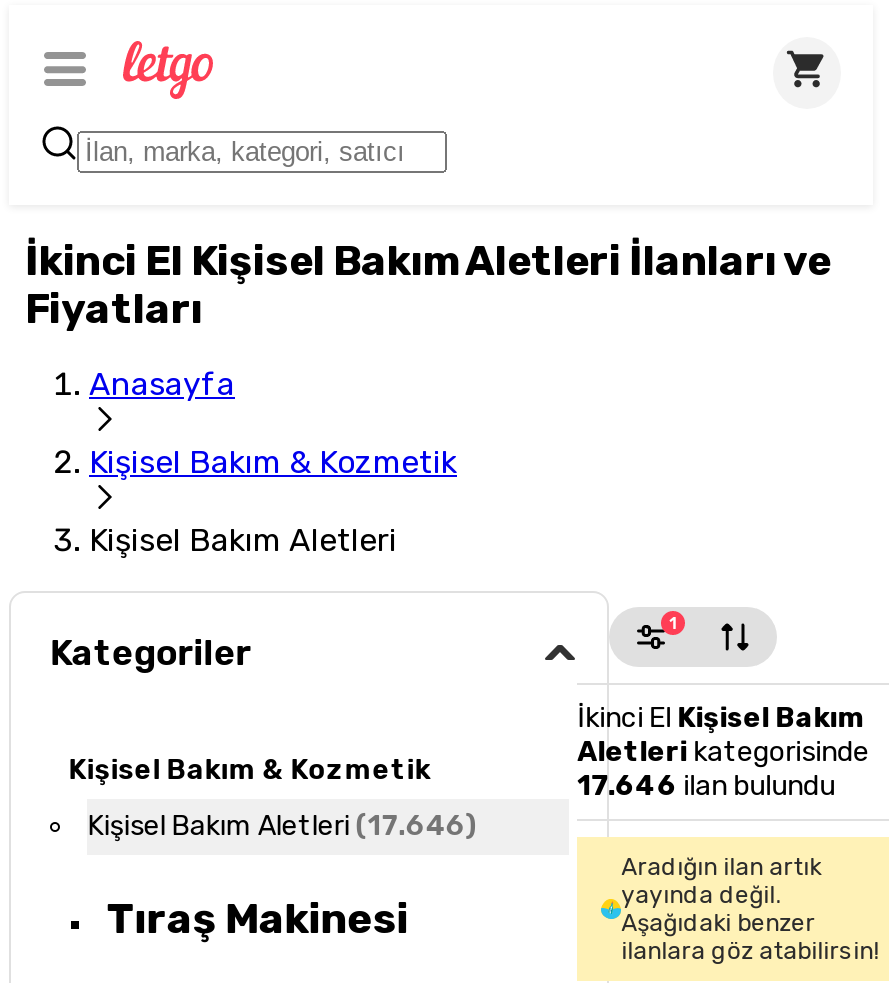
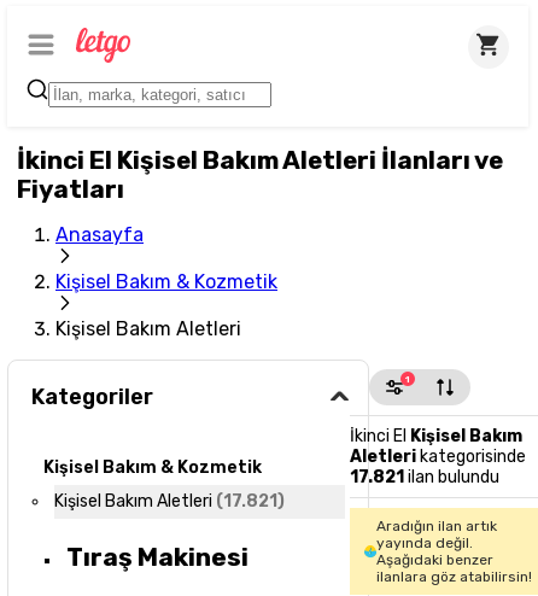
[577,769,835,803] 17.646 ilan bulundu -> [350,467,500,487] 17.821 ilan bulundu
[88,809,478,843] Kişisel Bakım Aletleri (17.646) -> [55,491,285,512] Kişisel Bakım Aletleri (17.821)

